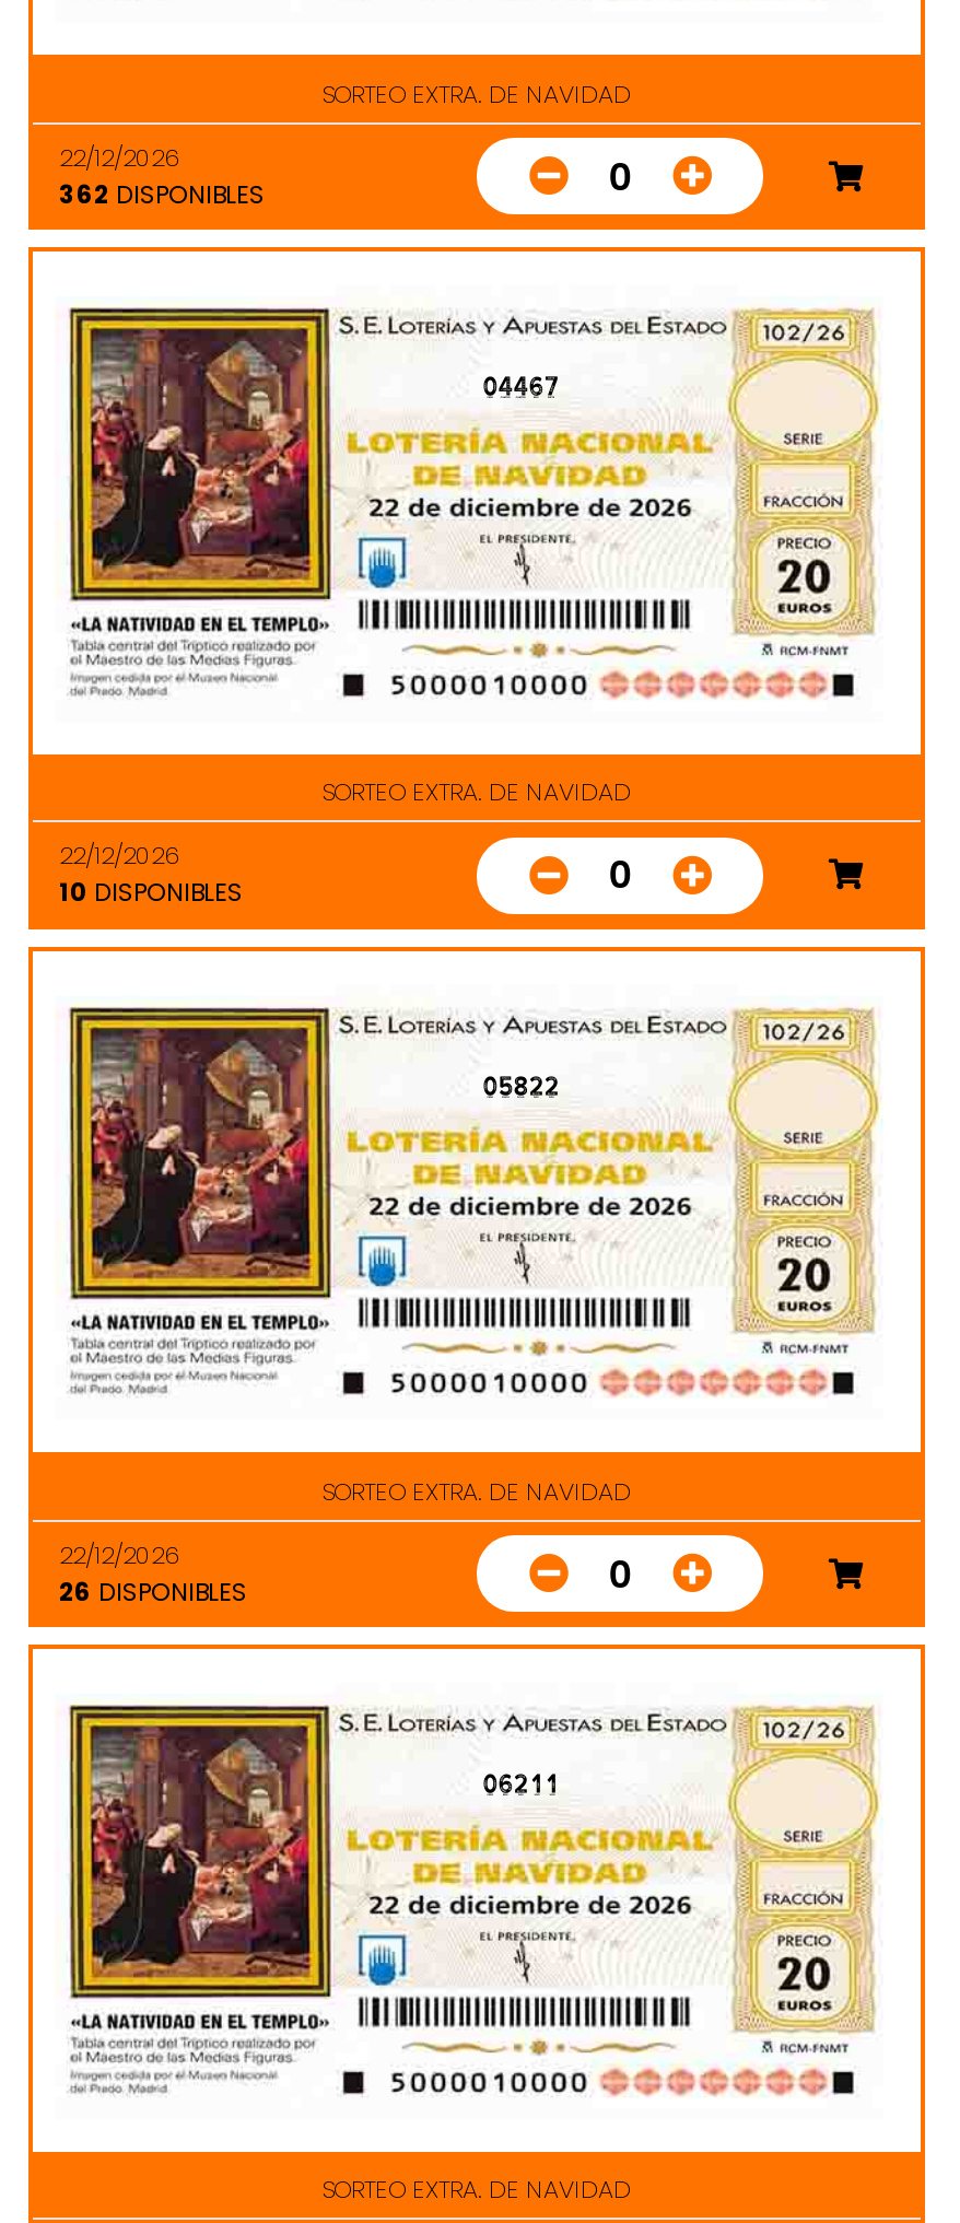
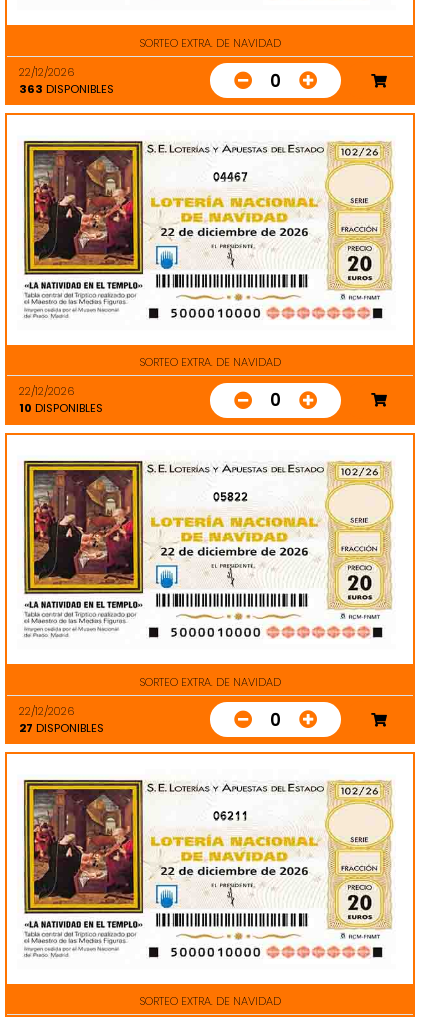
[59,177,265,212] 362 DISPONIBLES -> [19,81,114,97] 363 DISPONIBLES
[59,1574,247,1609] 26 DISPONIBLES -> [19,720,104,736] 27 DISPONIBLES

